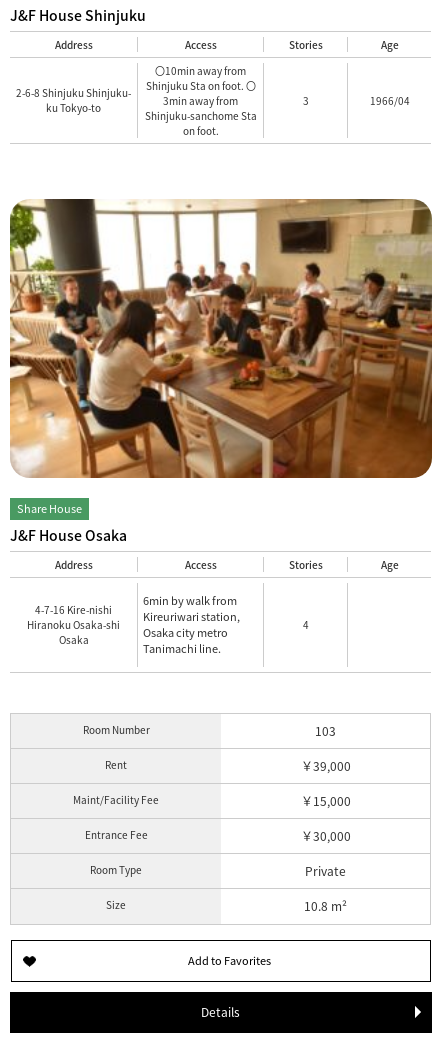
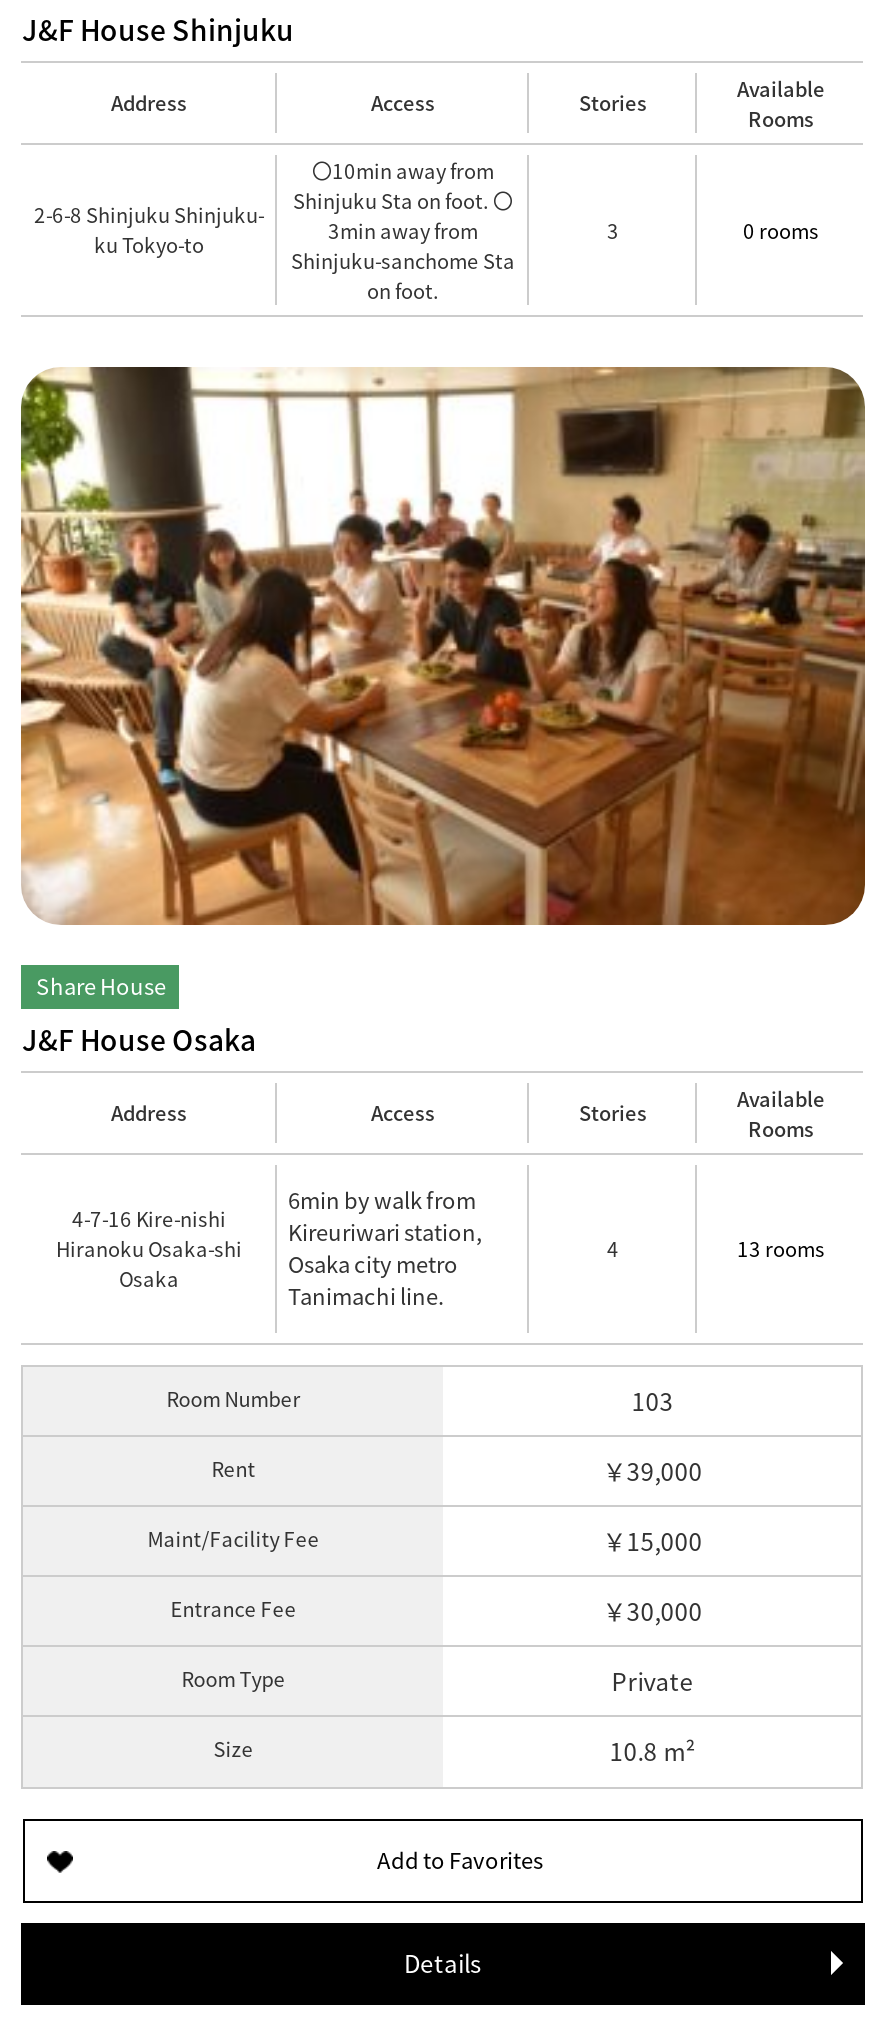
[381,37,399,52] Age -> [737,72,825,132] Available | Rooms
[370,93,410,108] 1966/04 -> [743,214,819,244] 0 rooms
[381,557,399,572] Age -> [737,1082,825,1142] Available | Rooms
none -> [737,1232,825,1262] 13 rooms

